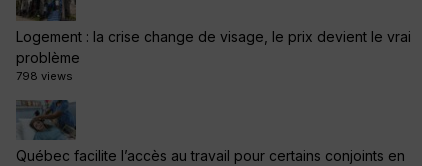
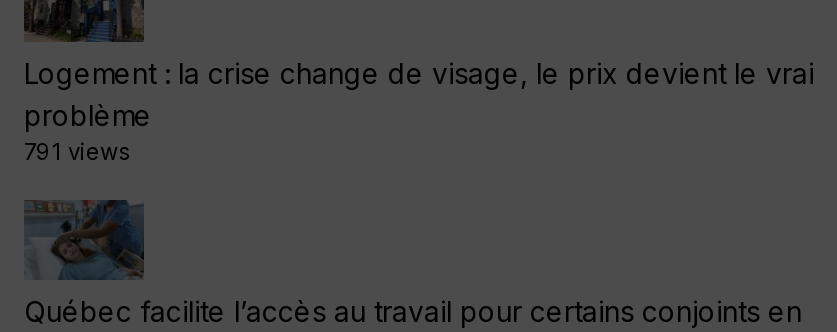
[16,69,73,83] 798 views -> [24,138,132,166] 791 views

